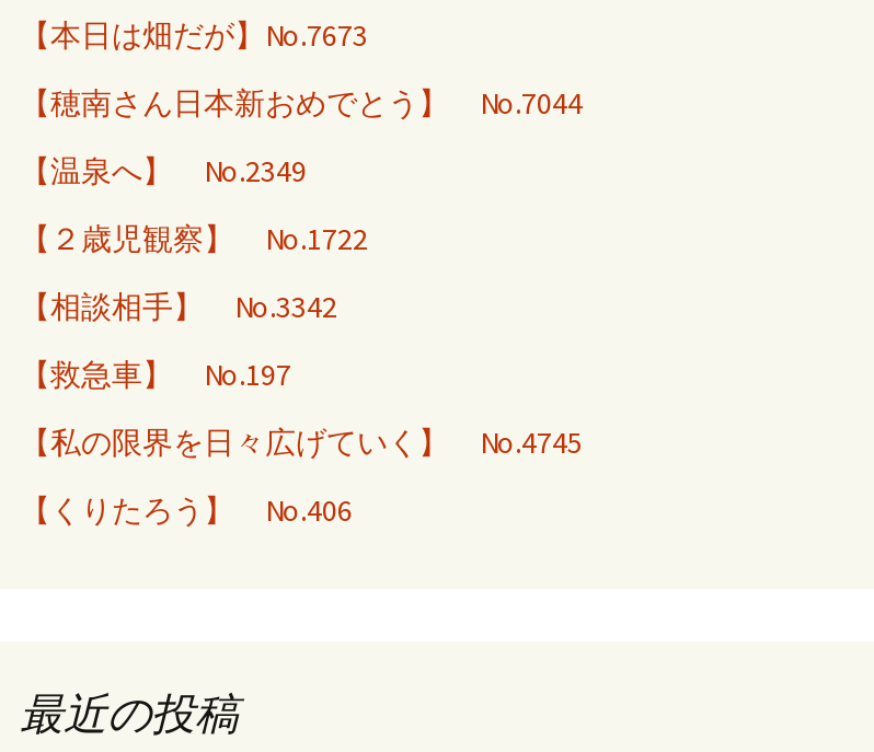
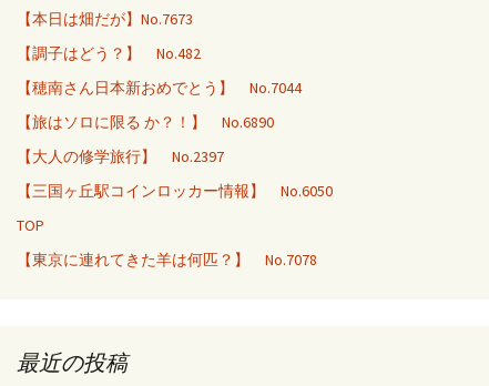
none -> [17,43,201,63] 【調子はどう？】 No.482
moved [20,83,583,122] -> [17,77,302,97]: 【穂南さん日本新おめでとう】 No.7044
[20,151,583,529] 【温泉へ】 No.2349 | 【２歳児観察】 No.1722 | 【相談相手】 No.3342 | 【救急車】 No.197 | 【私の限界を日々広げていく】 No.4745 | 【くりたろう】 No.406 -> [17,112,333,269] 【旅はソロに限る か？！】 No.6890 | 【大人の修学旅行】 No.2397 | 【三国ヶ丘駅コインロッカー情報】 No.6050 | TOP | 【東京に連れてきた羊は何匹？】 No.7078

